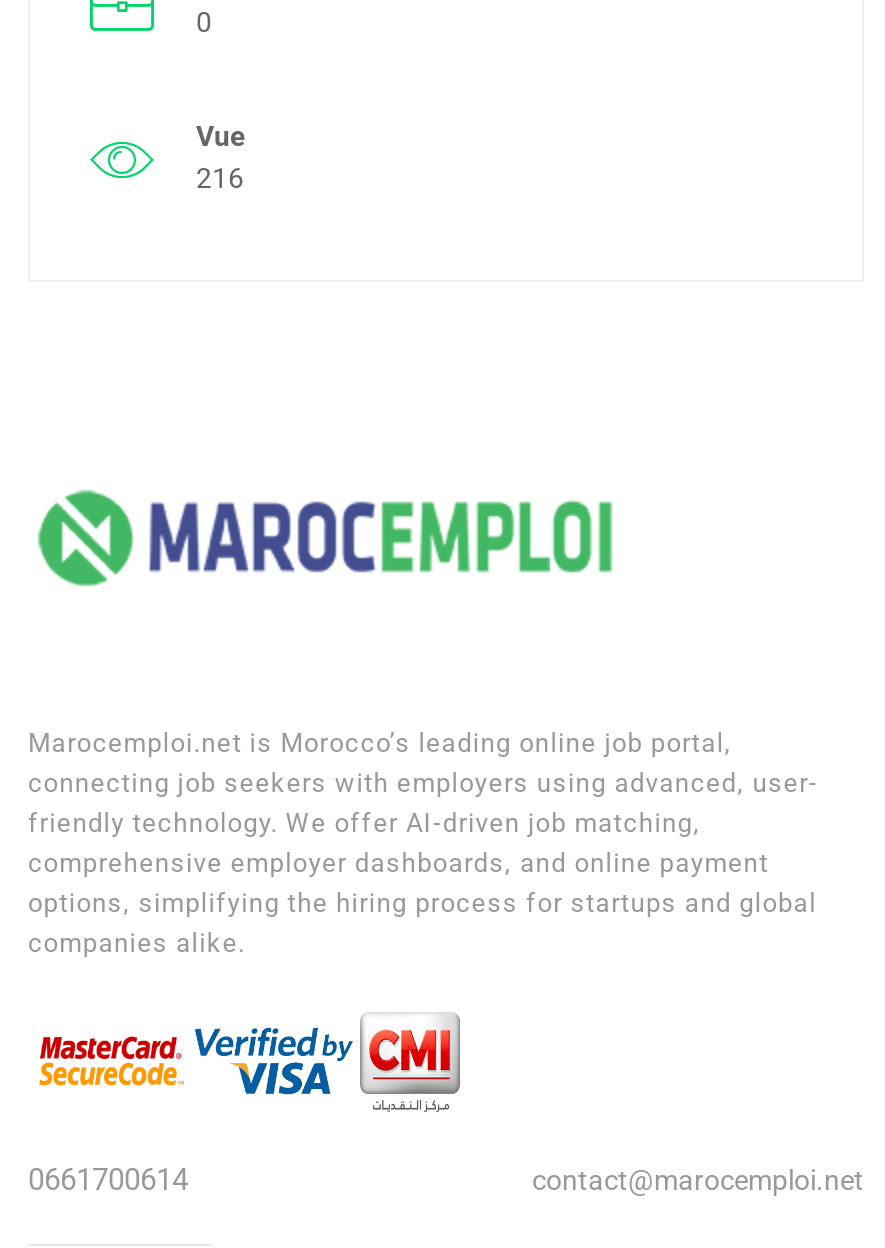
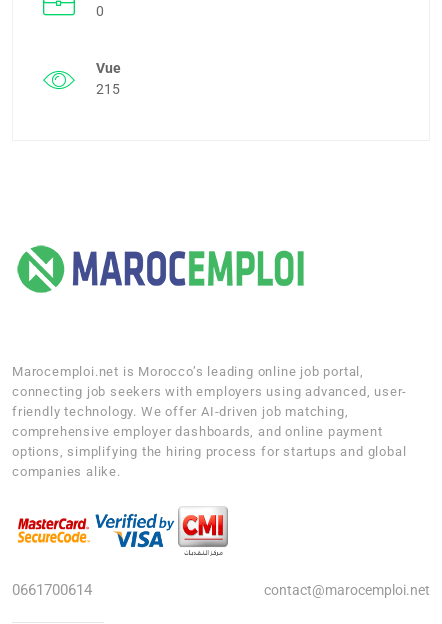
[196,161,244,193] 216 -> [96,81,120,97] 215

